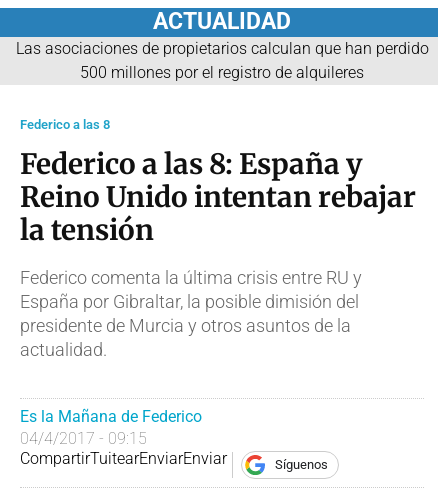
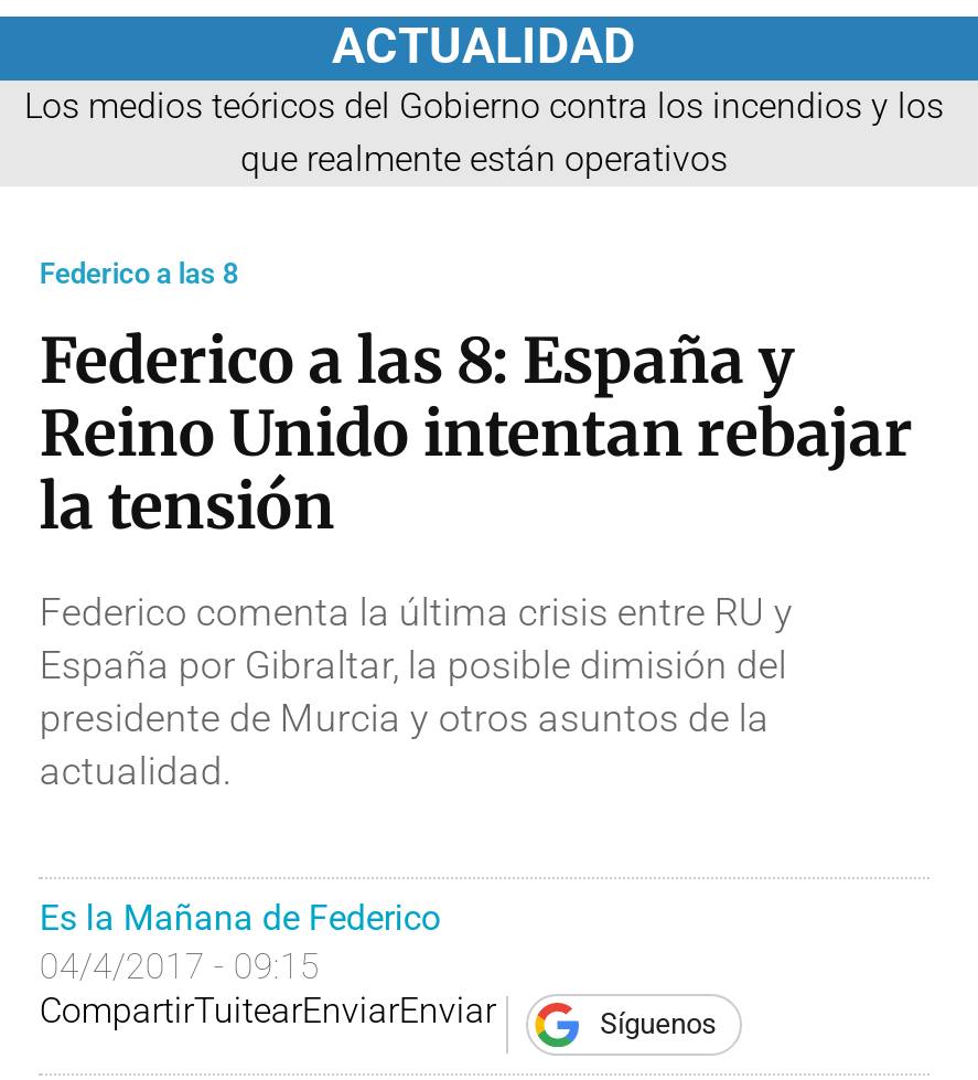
[15,39,428,82] Las asociaciones de propietarios calculan que han perdido | 500 millones por el registro de alquileres -> [24,84,944,179] Los medios teóricos del Gobierno contra los incendios y los | que realmente están operativos

